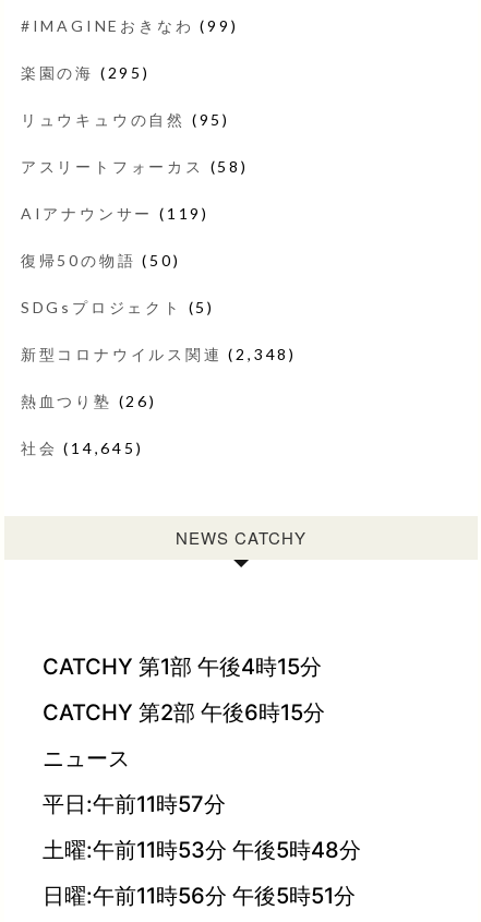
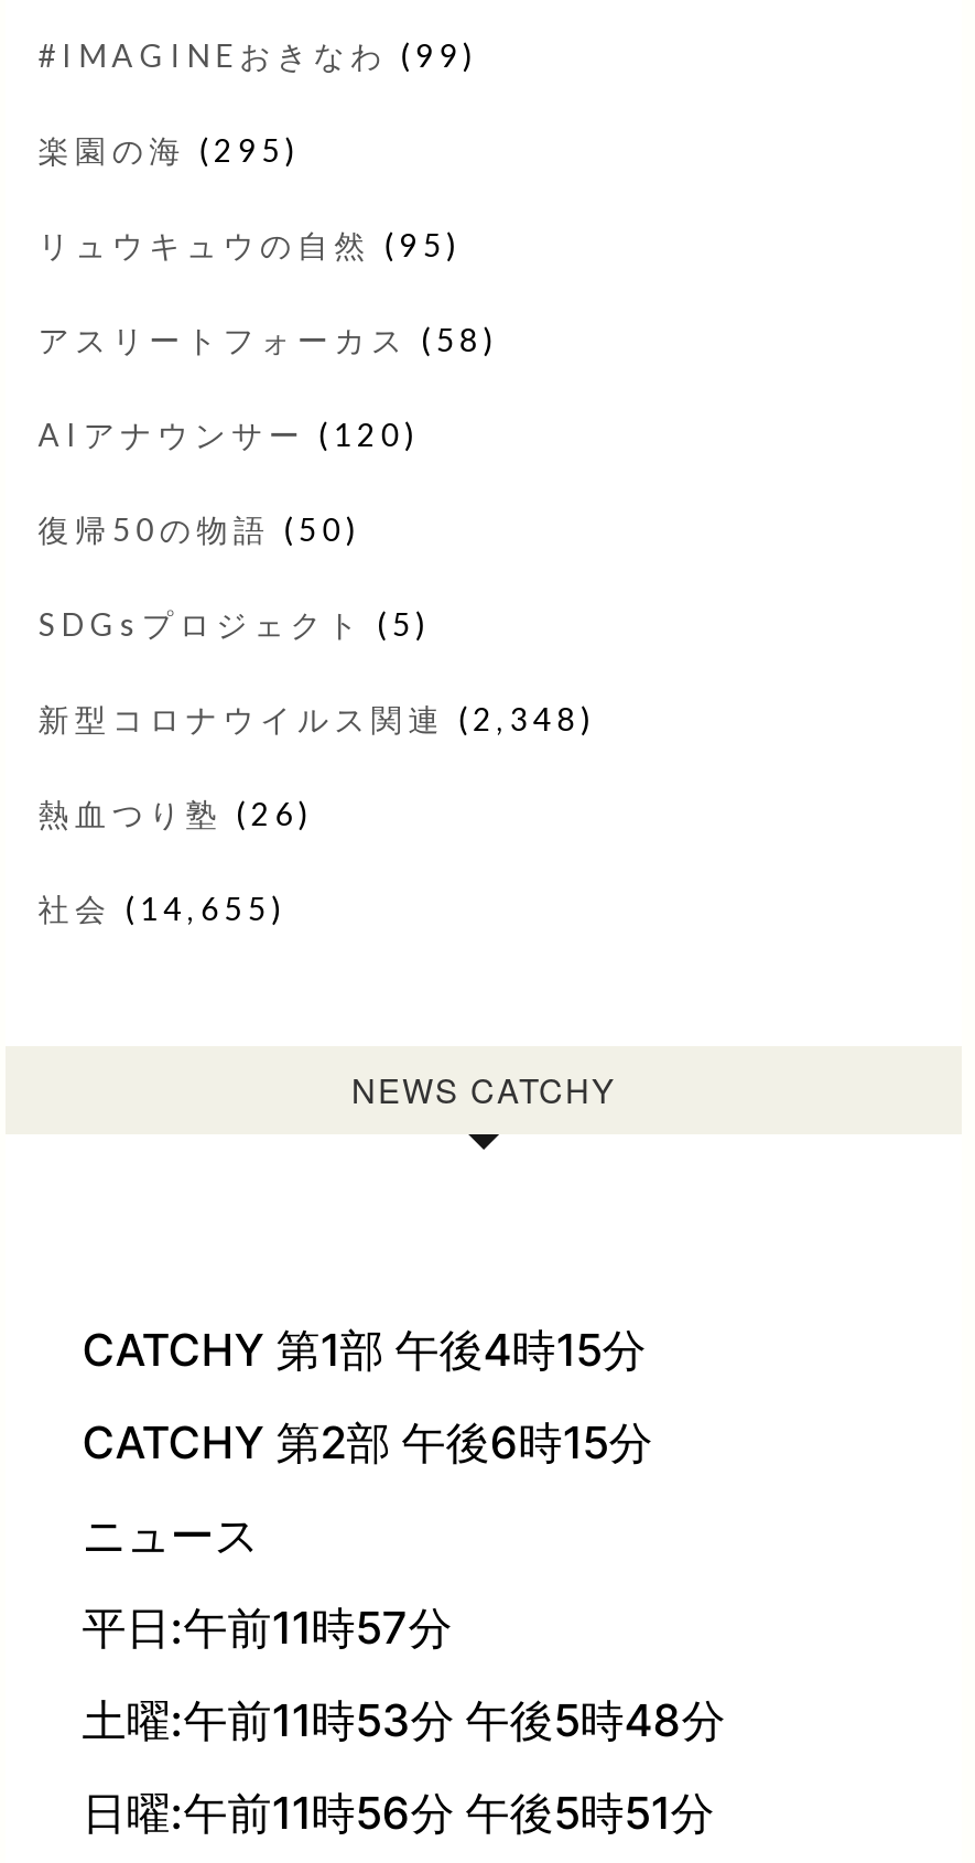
[20,204,209,222] AIアナウンサー(119) -> [38,415,420,453] AIアナウンサー(120)
[20,439,143,457] 社会(14,645) -> [38,889,286,927] 社会(14,655)

